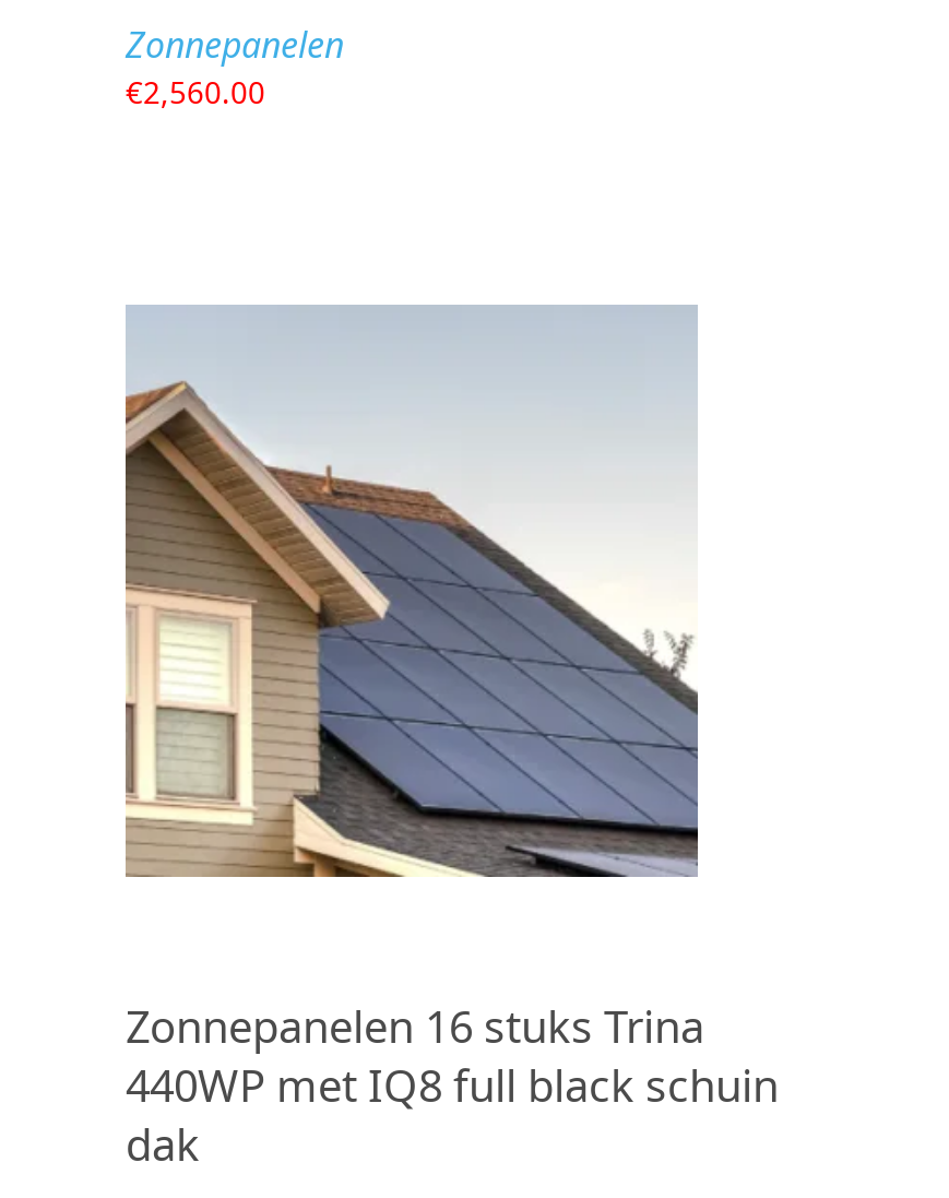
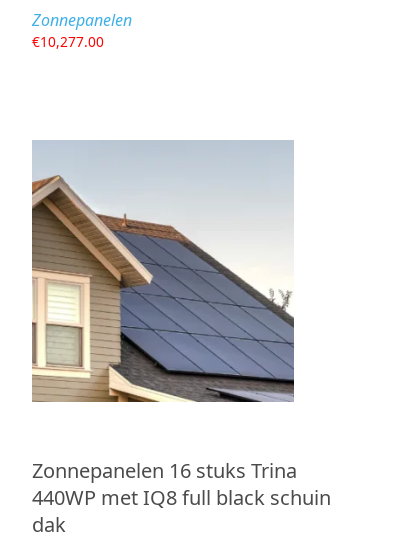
[126,71,265,112] €2,560.00 -> [32,32,104,51] €10,277.00

